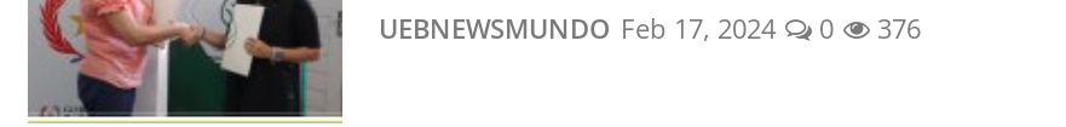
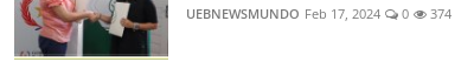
[379,11,921,47] UEBNEWSMUNDO Feb 17, 2024 0 376 -> [186,5,451,23] UEBNEWSMUNDO Feb 17, 2024 0 374

